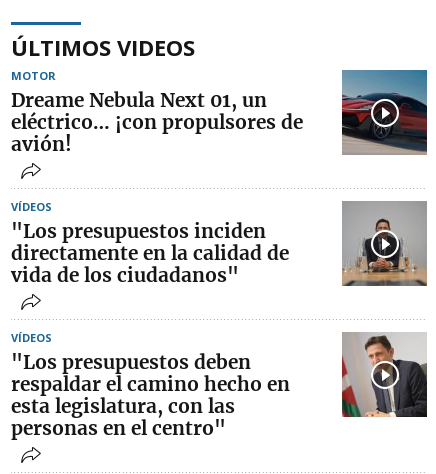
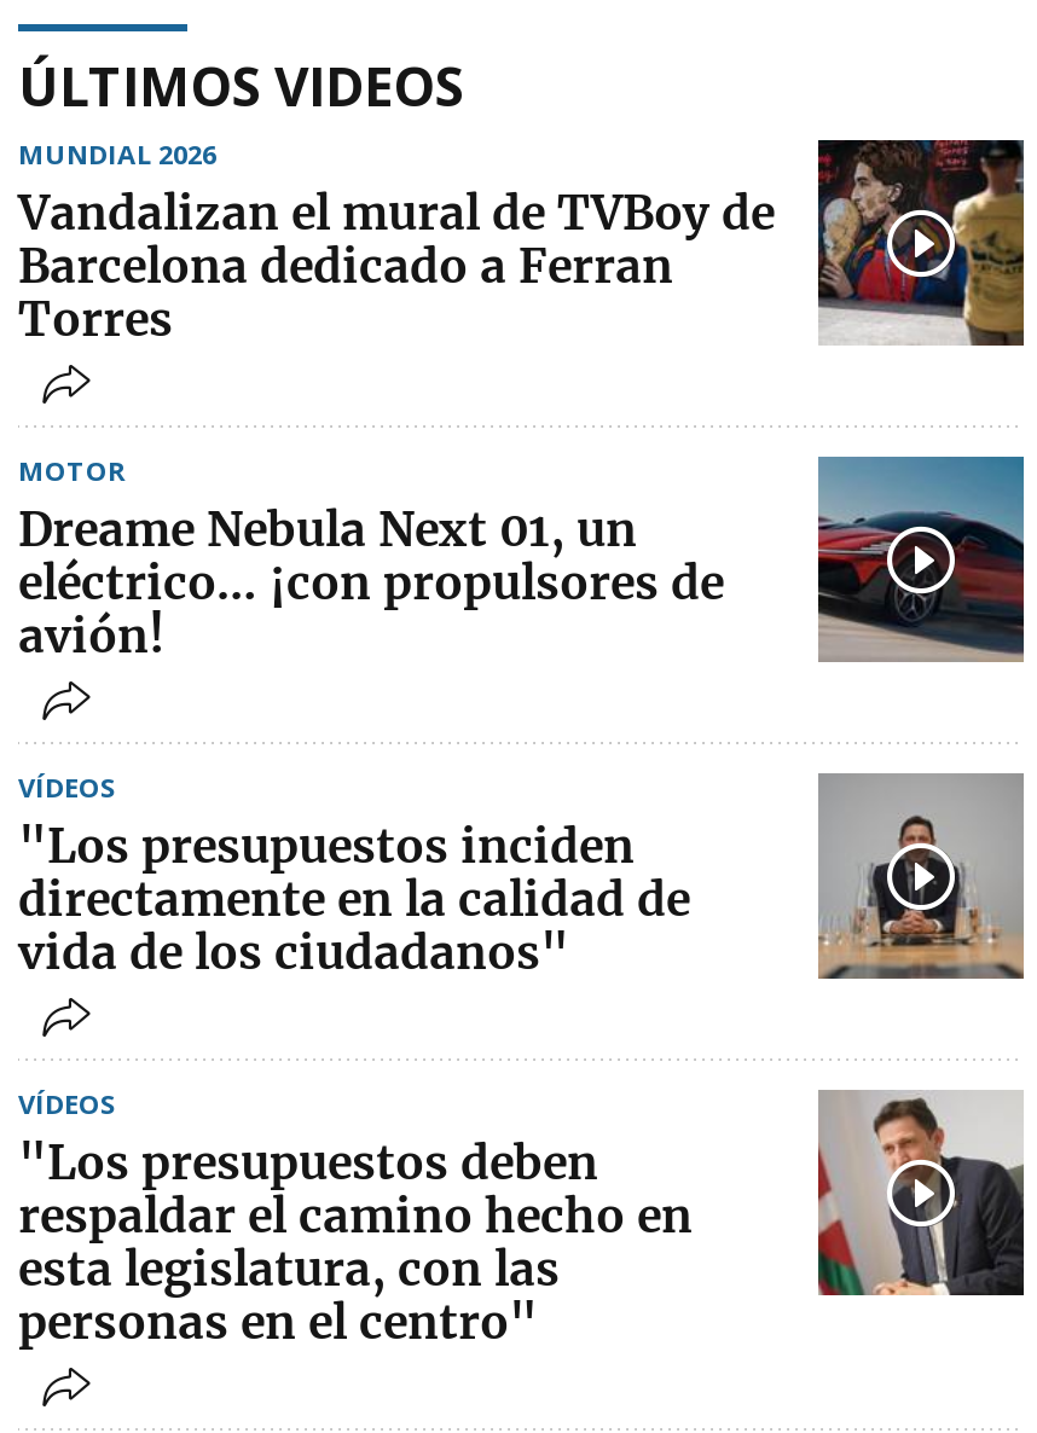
none -> [18,137,1026,349] [image] | MUNDIAL 2026 | Vandalizan el mural de TVBoy de | Barcelona dedicado a Ferran | Torres

